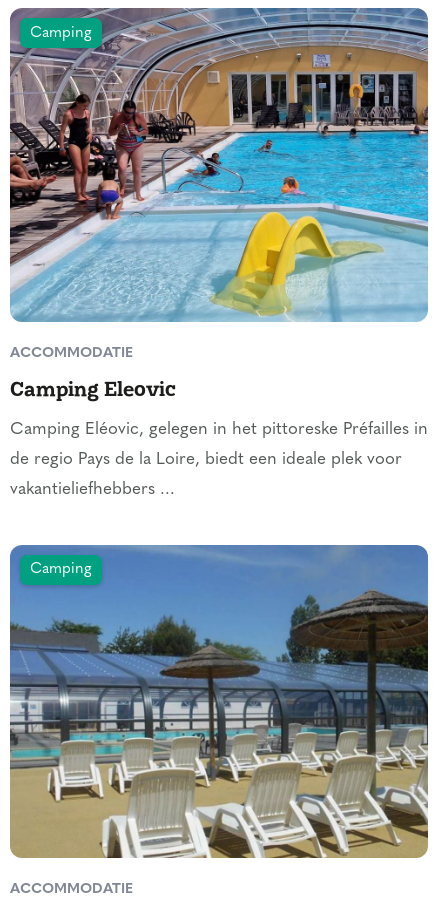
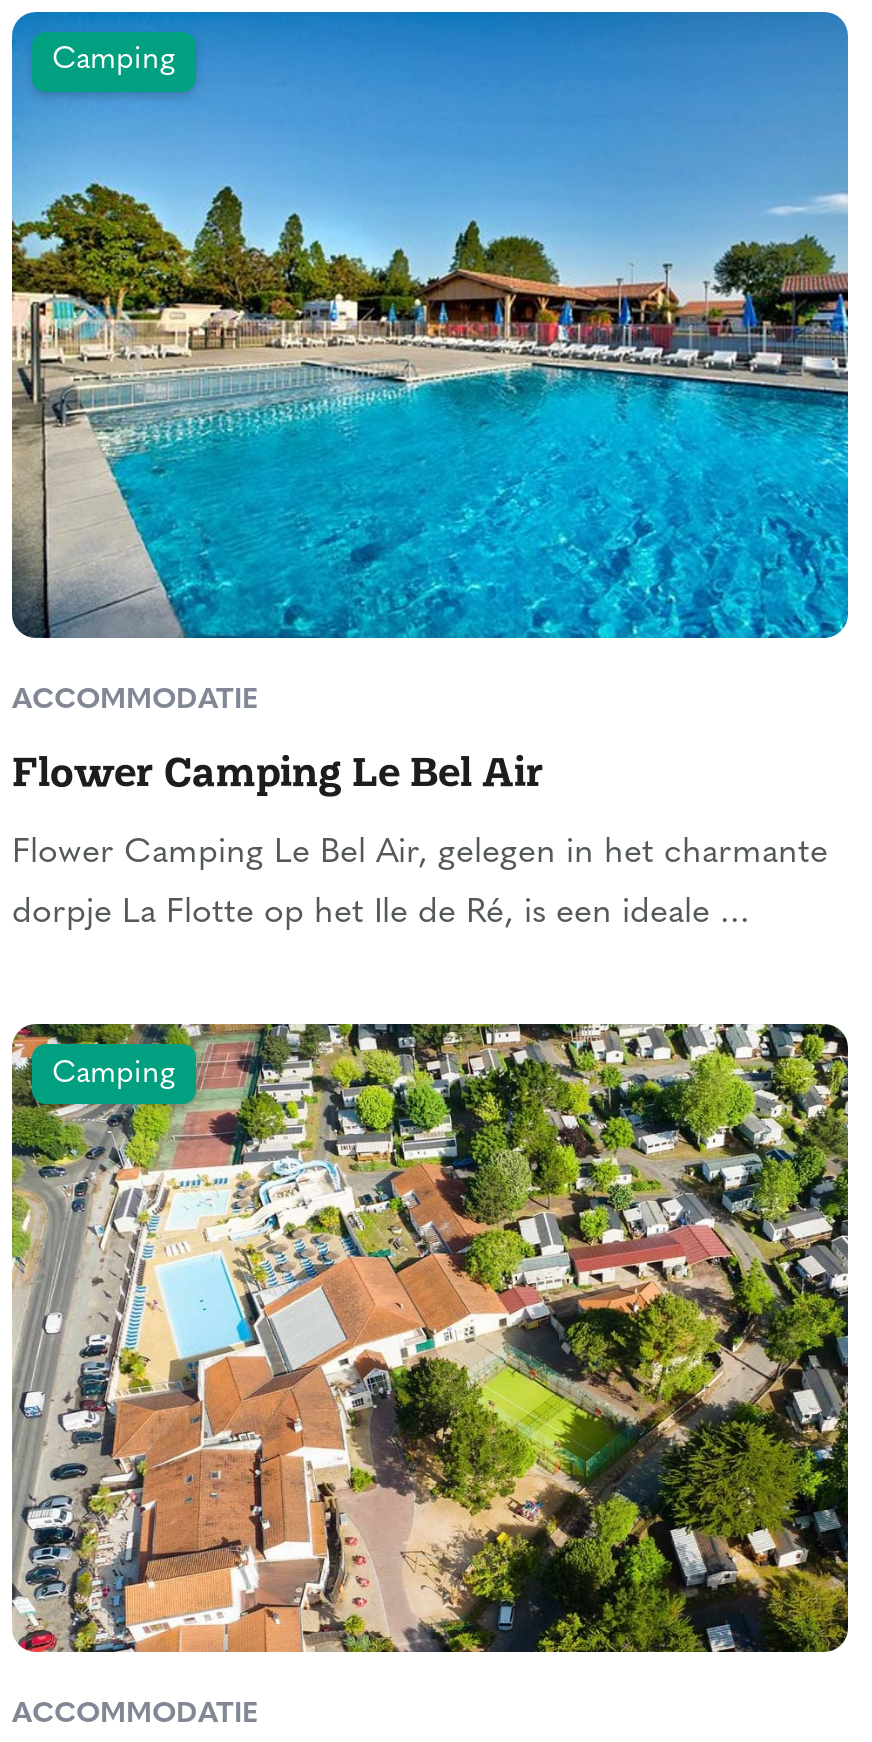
[9,7,429,322] [image] -> [10,9,850,639] [image]
[10,373,428,497] Camping Eleovic | Camping Eléovic, gelegen in het pittoreske Préfailles in | de regio Pays de la Loire, biedt een ideale plek voor | vakantieliefhebbers ... -> [12,742,828,930] Flower Camping Le Bel Air | Flower Camping Le Bel Air, gelegen in het charmante | dorpje La Flotte op het Ile de Ré, is een ideale ...
[9,544,429,859] [image] -> [10,1023,850,1655] [image]

